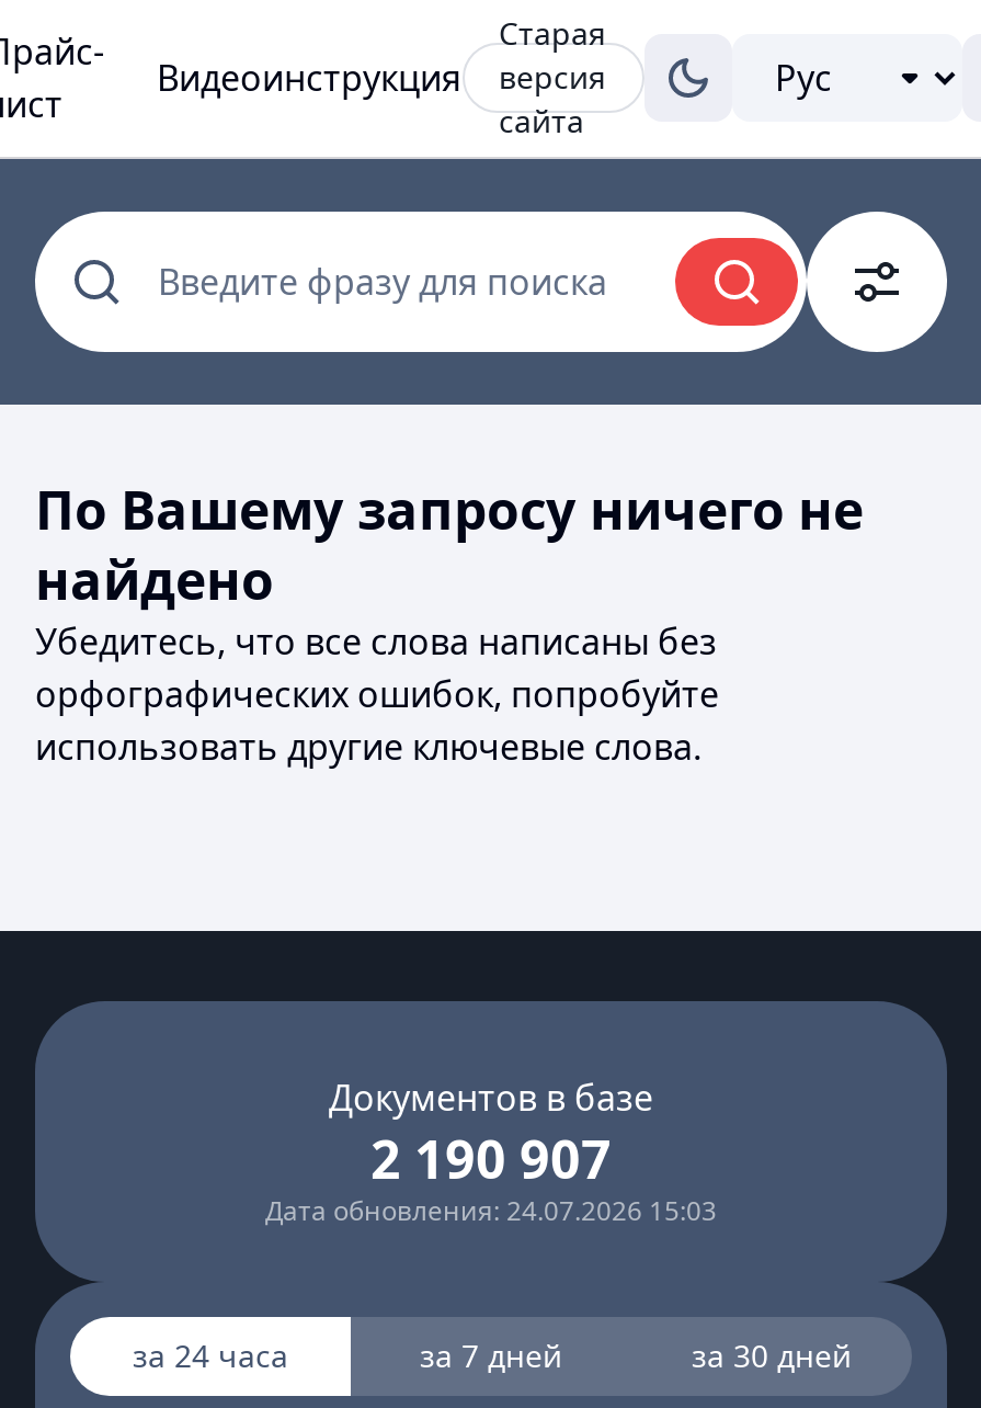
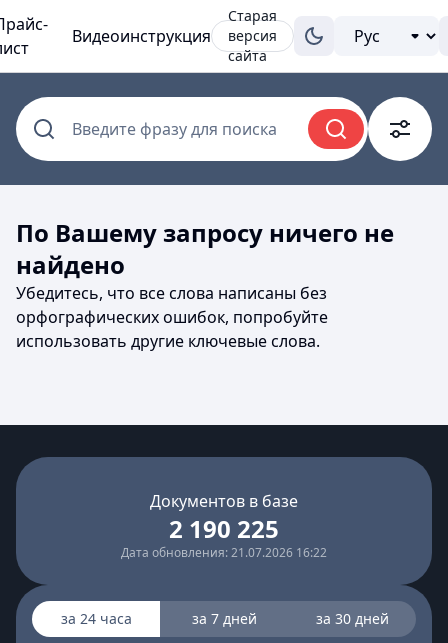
[370,1122,612,1194] 2 190 907 -> [169,512,279,545] 2 190 225
[265,1192,717,1229] Дата обновления: 24.07.2026 15:03 -> [121,544,327,561] Дата обновления: 21.07.2026 16:22

